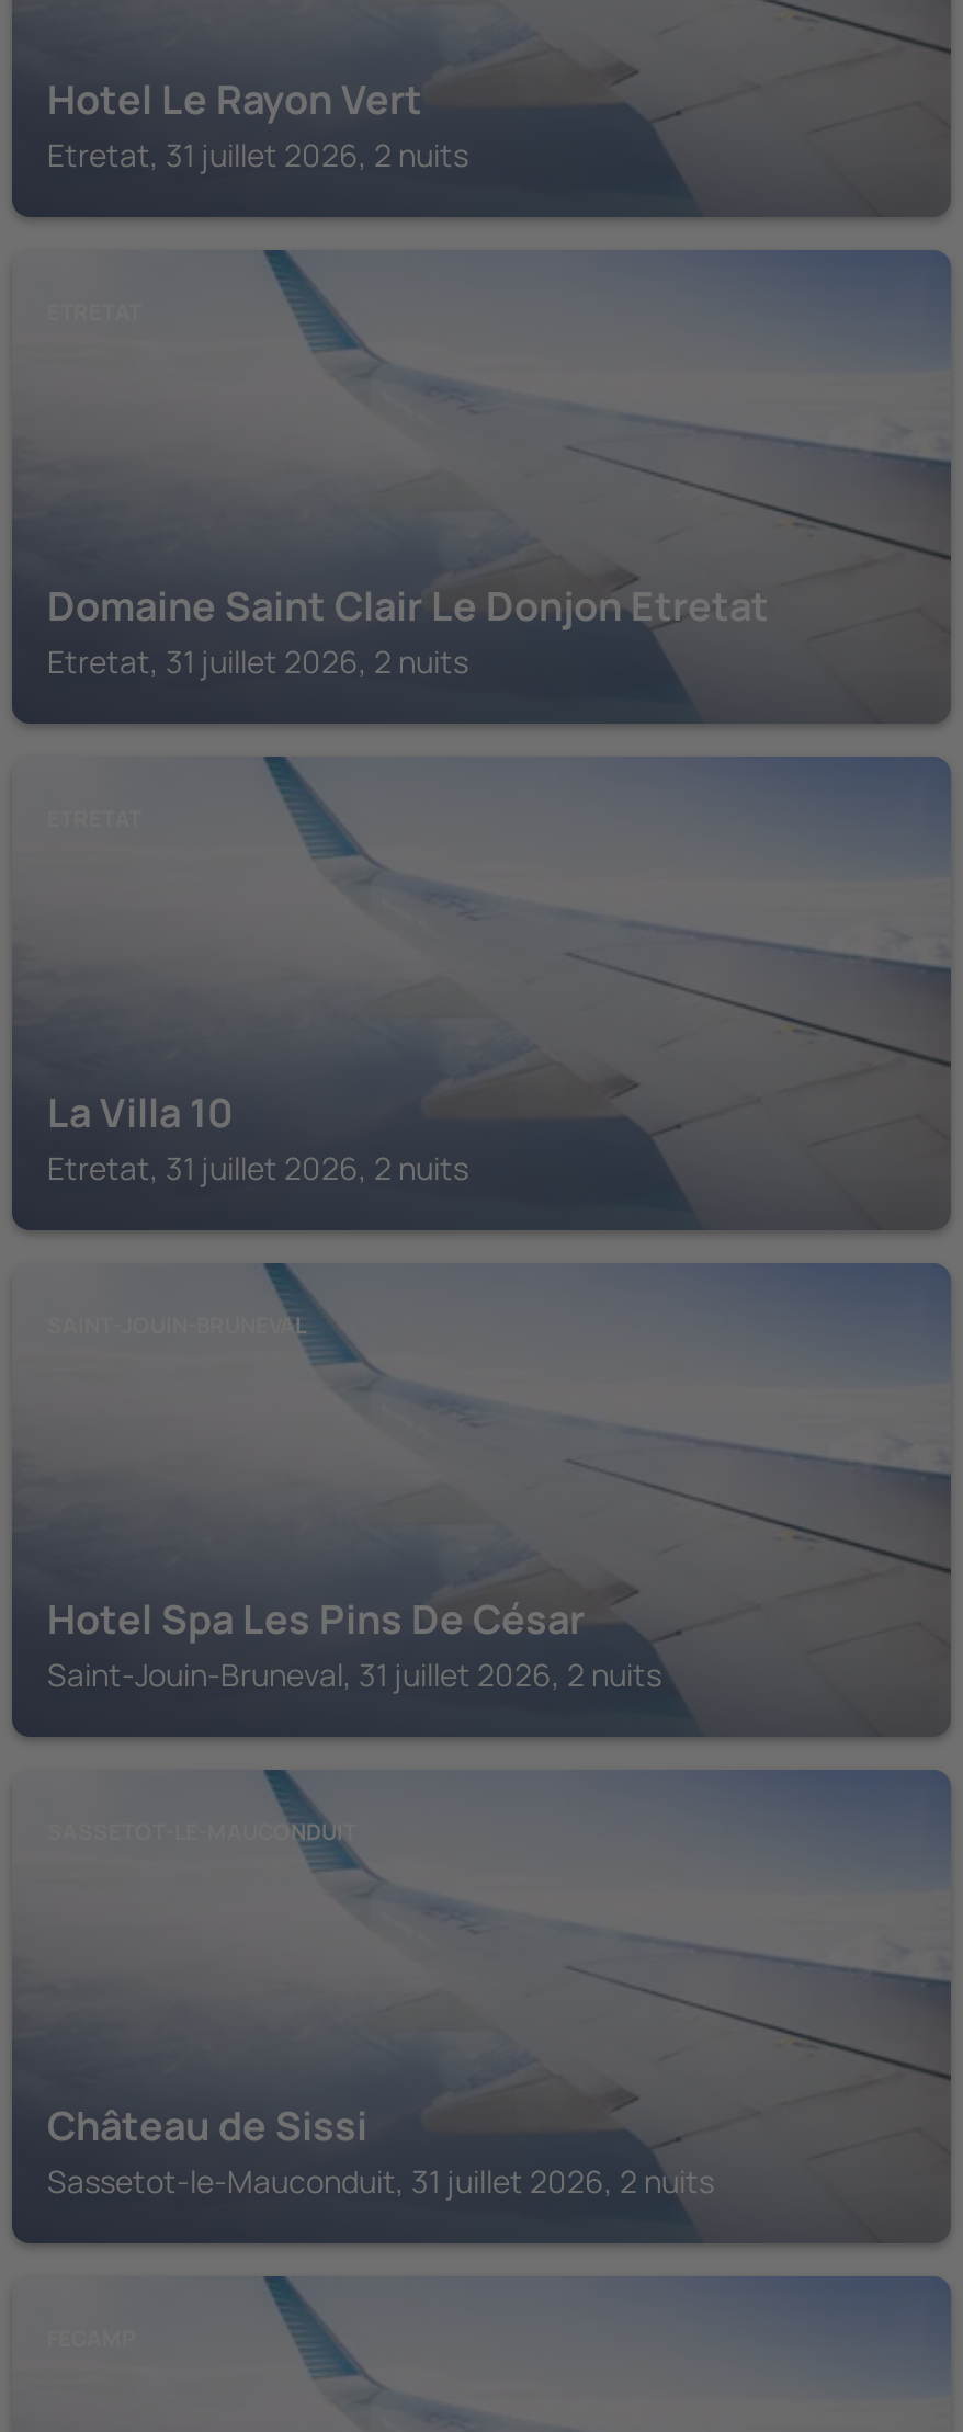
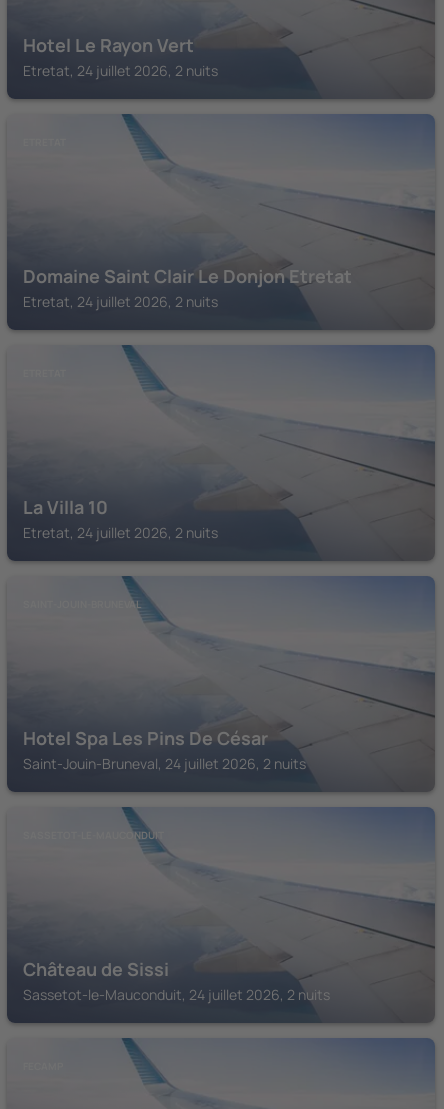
[47,134,468,175] Etretat, 31 juillet 2026, 2 nuits -> [23,61,218,80] Etretat, 24 juillet 2026, 2 nuits
[47,640,468,682] Etretat, 31 juillet 2026, 2 nuits -> [23,292,218,311] Etretat, 24 juillet 2026, 2 nuits
[47,1147,468,1189] Etretat, 31 juillet 2026, 2 nuits -> [23,523,218,542] Etretat, 24 juillet 2026, 2 nuits
[47,1653,661,1695] Saint-Jouin-Bruneval, 31 juillet 2026, 2 nuits -> [23,754,306,773] Saint-Jouin-Bruneval, 24 juillet 2026, 2 nuits
[47,2160,714,2202] Sassetot-le-Mauconduit, 31 juillet 2026, 2 nuits -> [23,985,330,1004] Sassetot-le-Mauconduit, 24 juillet 2026, 2 nuits

